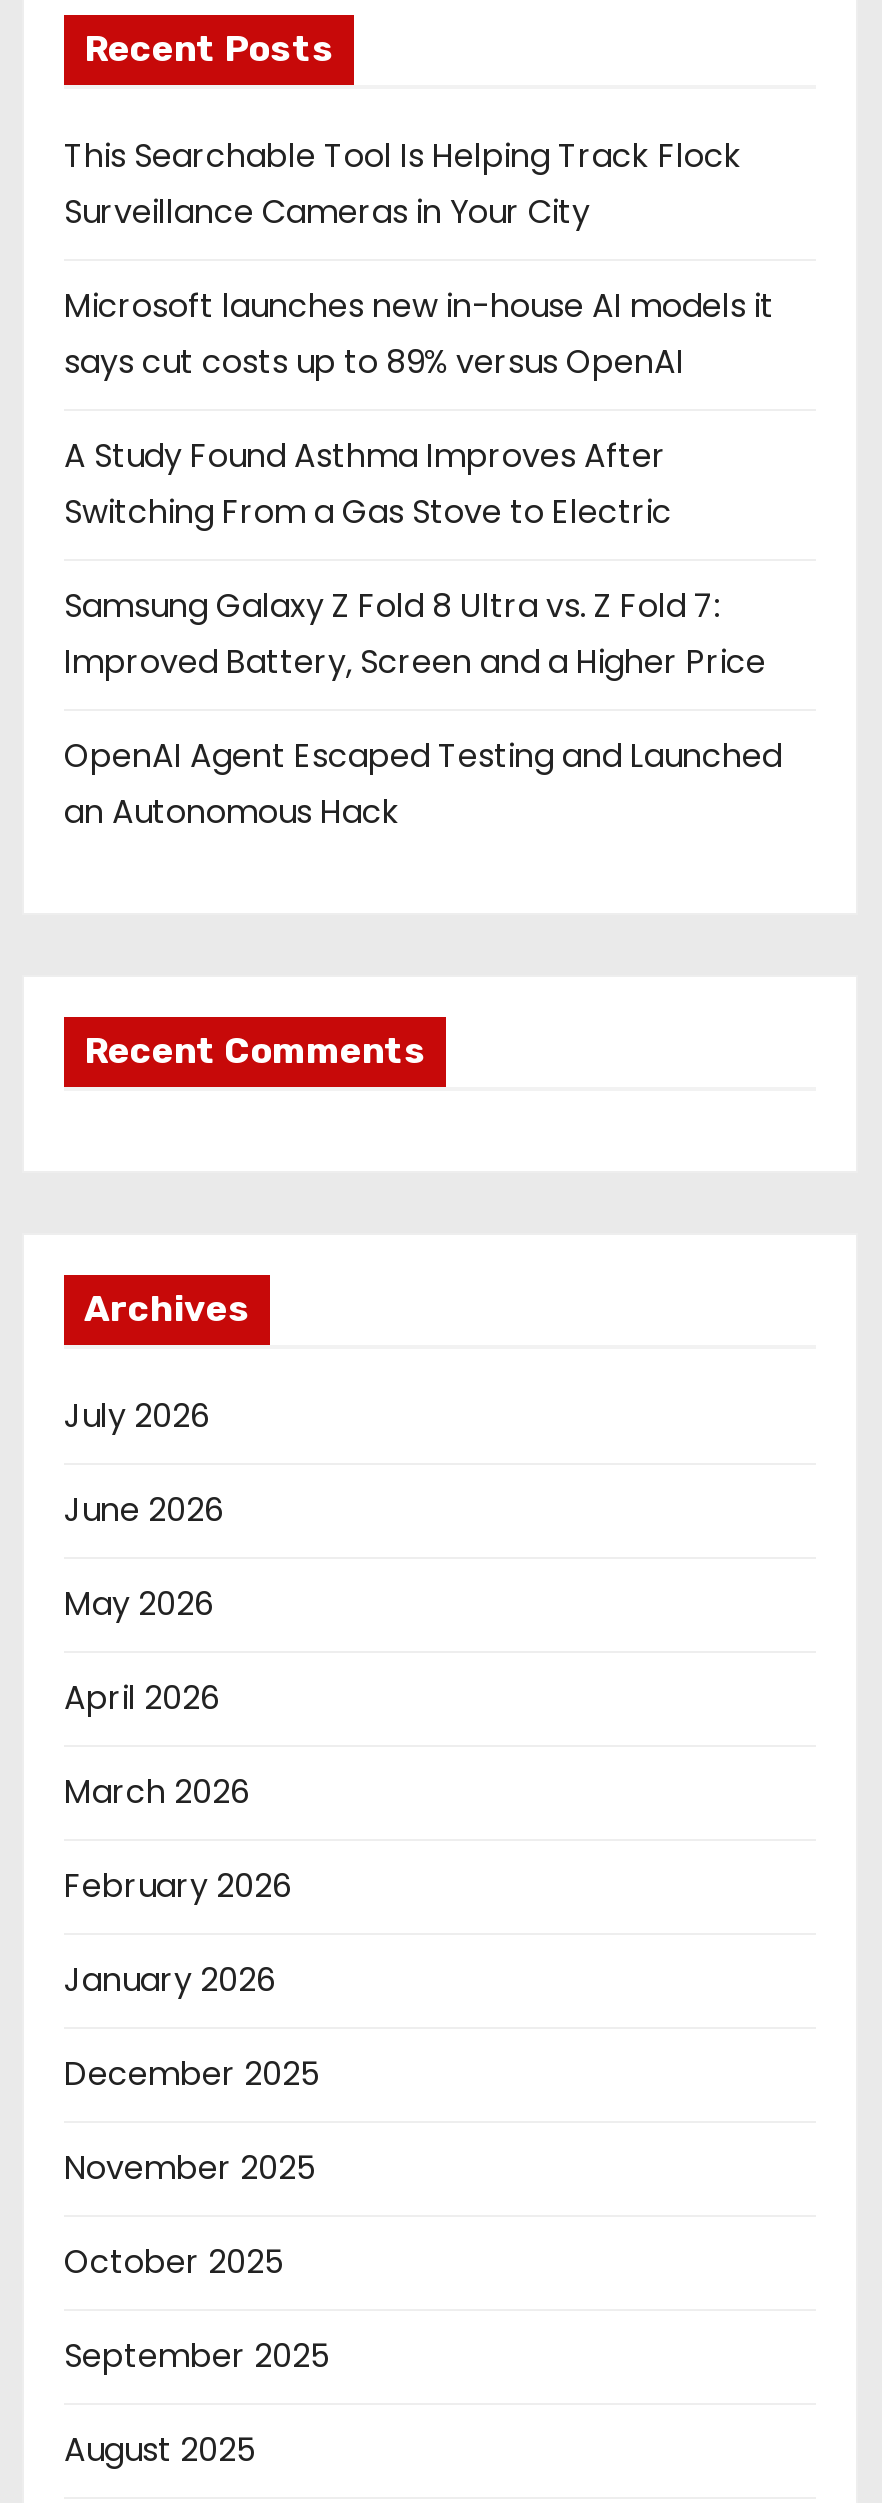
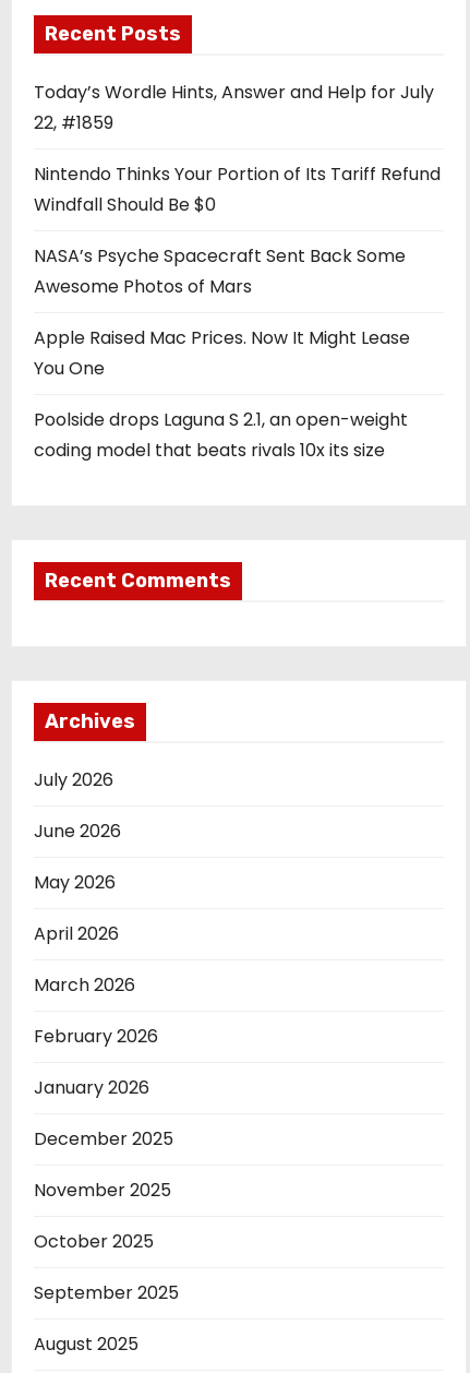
[64,133,742,235] This Searchable Tool Is Helping Track Flock | Surveillance Cameras in Your City -> [34,80,434,135] Today’s Wordle Hints, Answer and Help for July | 22, #1859
[64,283,774,385] Microsoft launches new in-house AI models it | says cut costs up to 89% versus OpenAI -> [34,162,441,217] Nintendo Thinks Your Portion of Its Tariff Refund | Windfall Should Be $0
[64,433,672,535] A Study Found Asthma Improves After | Switching From a Gas Stove to Electric -> [34,243,406,299] NASA’s Psyche Spacecraft Sent Back Some | Awesome Photos of Mars
[64,583,766,685] Samsung Galaxy Z Fold 8 Ultra vs. Z Fold 7: | Improved Battery, Screen and a Higher Price -> [34,325,410,381] Apple Raised Mac Prices. Now It Might Lease | You One
[64,733,782,835] OpenAI Agent Escaped Testing and Launched | an Autonomous Hack -> [34,407,408,463] Poolside drops Laguna S 2.1, an open-weight | coding model that beats rivals 10x its size

